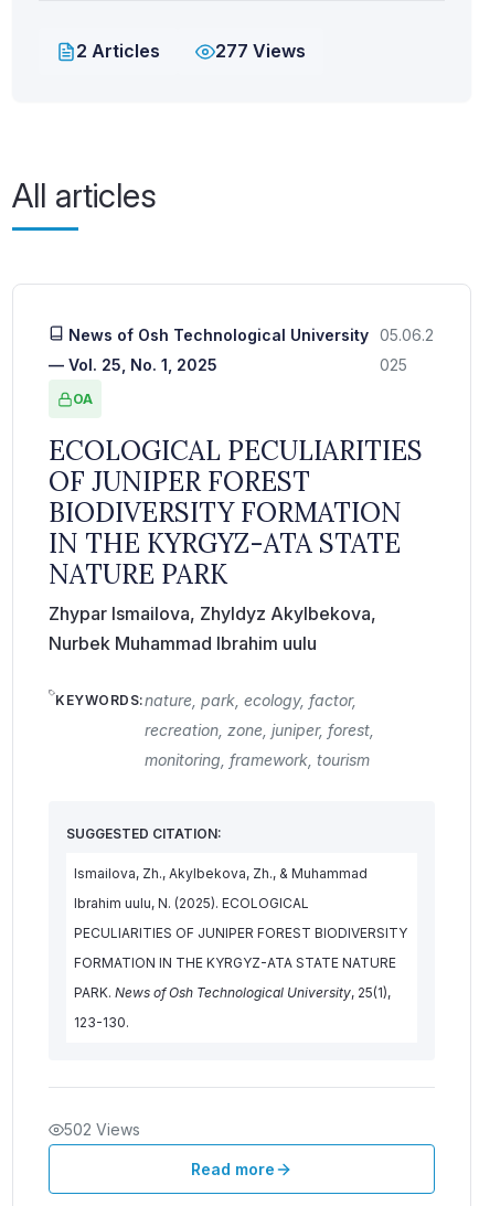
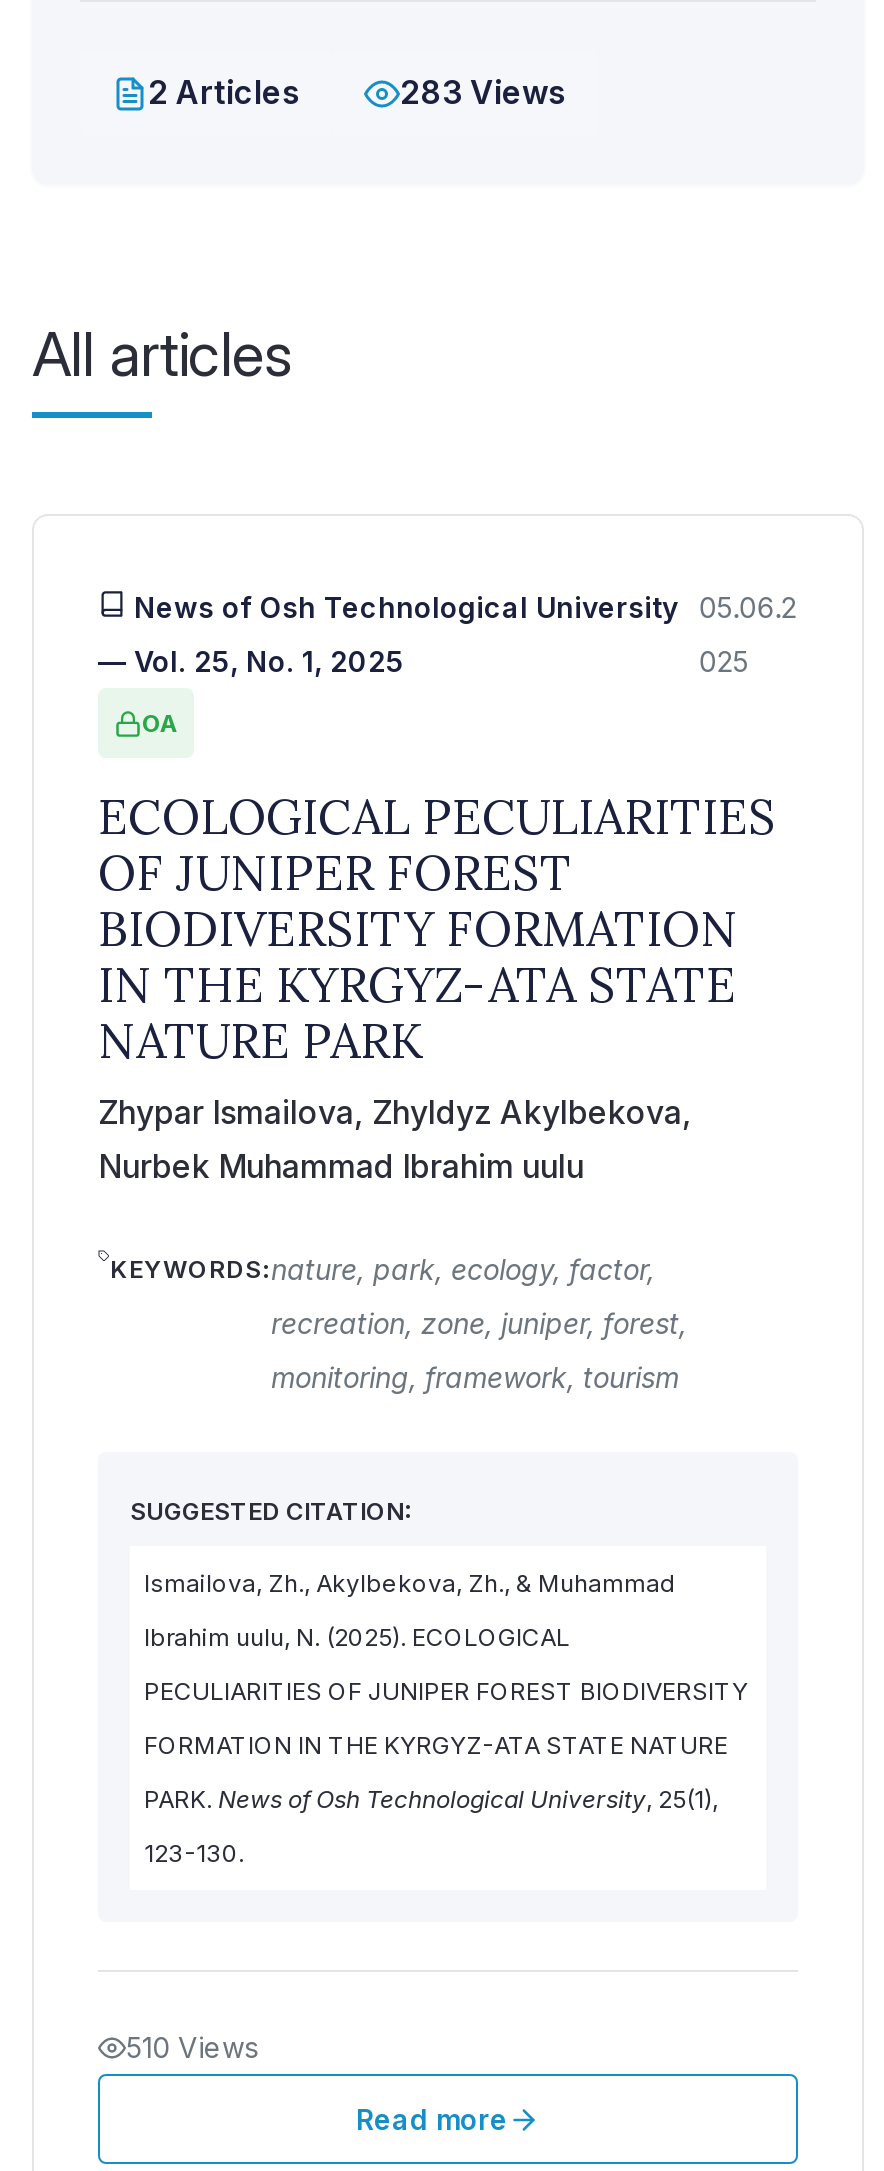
[215,40,306,62] 277 Views -> [400,72,566,112] 283 Views
[64,1120,140,1139] 502 Views -> [126,2030,258,2064] 510 Views

